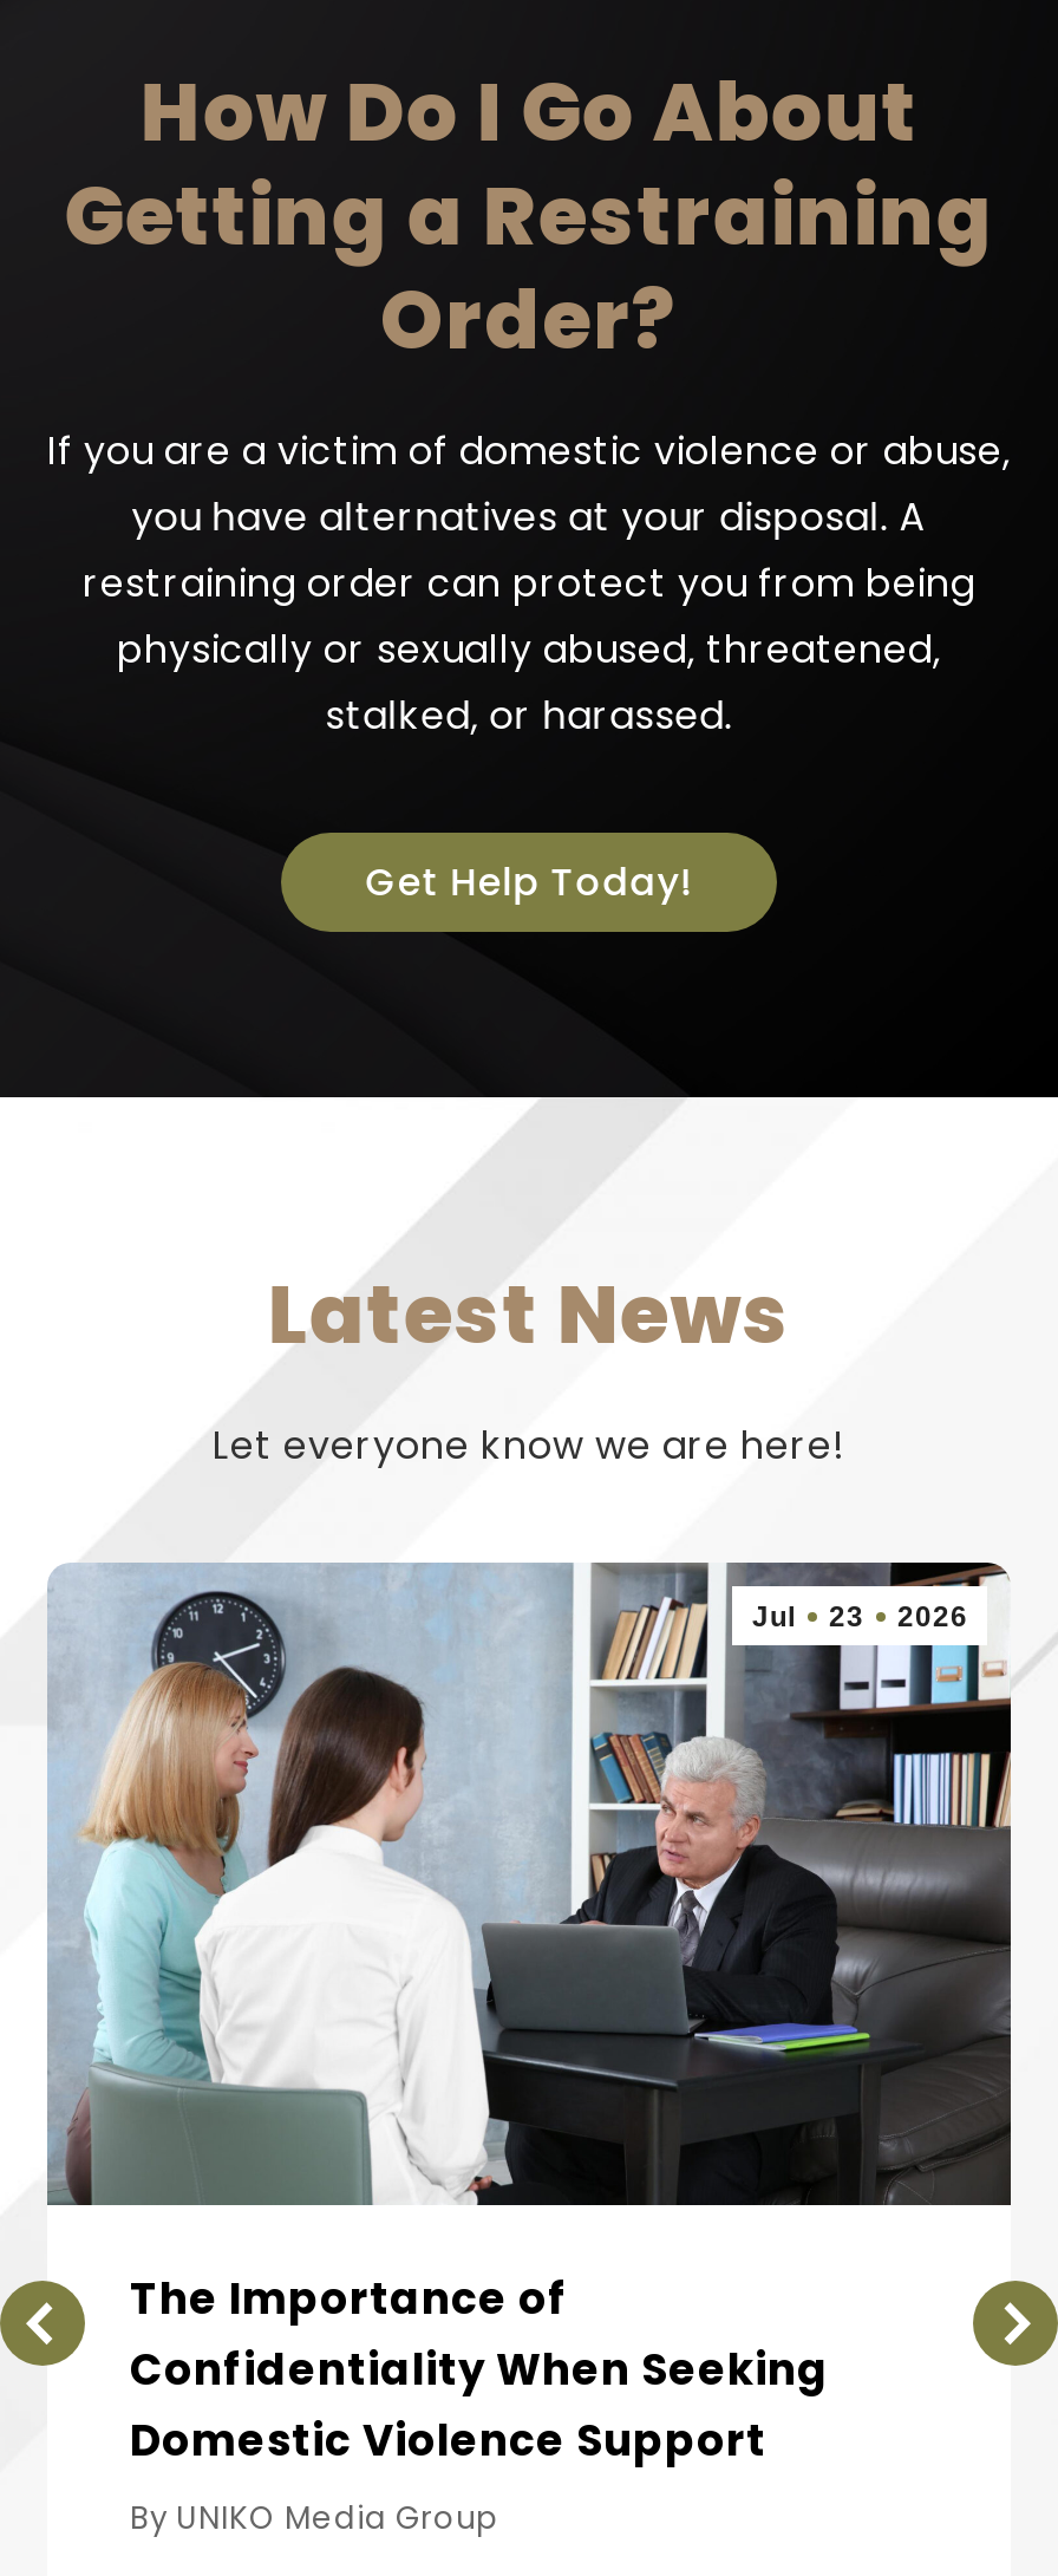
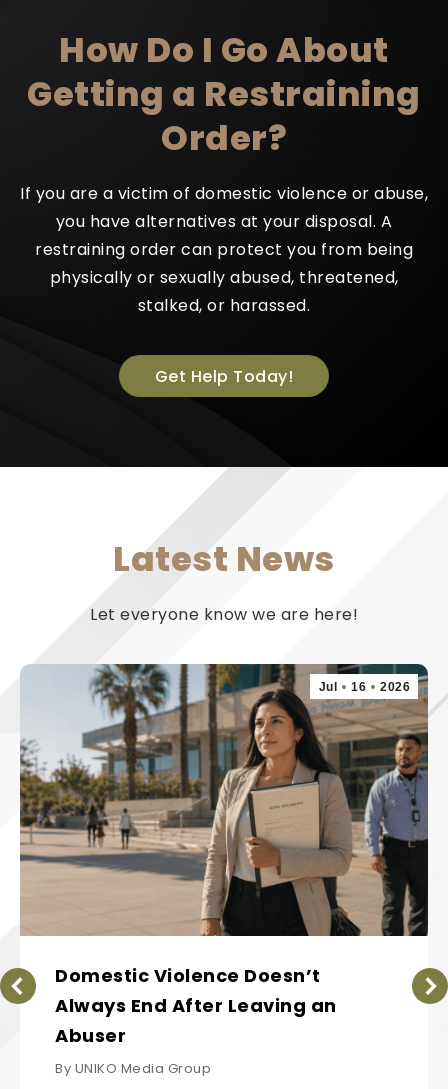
[47,1563,1013,2207] [image] | Jul 23 2026 -> [19,663,429,937] [image] | Jul 16 2026
[130,2269,829,2470] The Importance of | Confidentiality When Seeking | Domestic Violence Support -> [55,963,336,1048] Domestic Violence Doesn’t | Always End After Leaving an | Abuser

